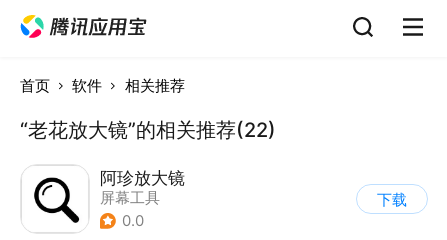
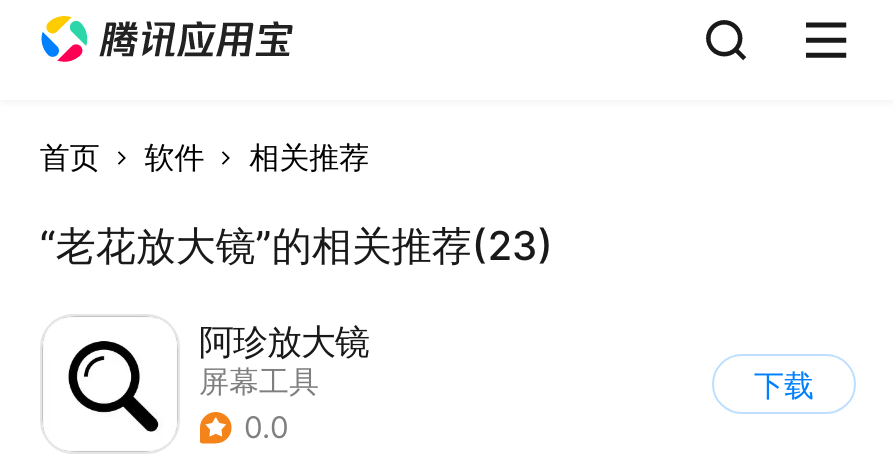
[20,117,276,141] “老花放大镜”的相关推荐(22) -> [40,221,554,269] “老花放大镜”的相关推荐(23)

